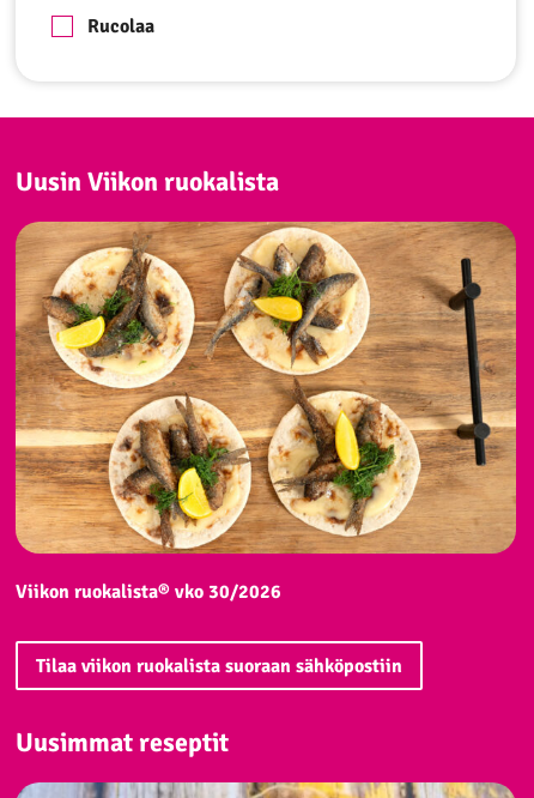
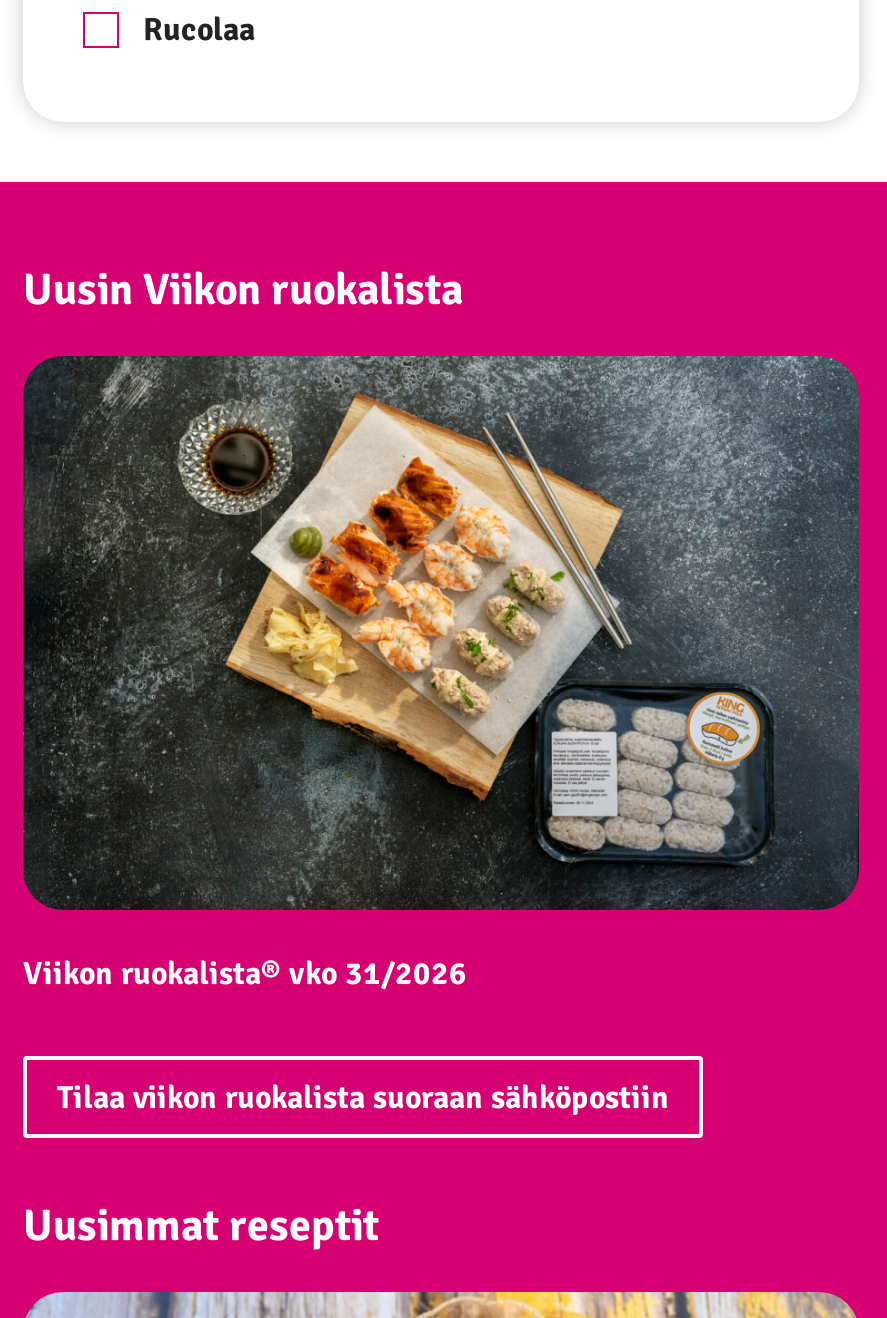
[14,220,517,604] [image] | Viikon ruokalista® vko 30/2026 -> [21,354,861,995] [image] | Viikon ruokalista® vko 31/2026

